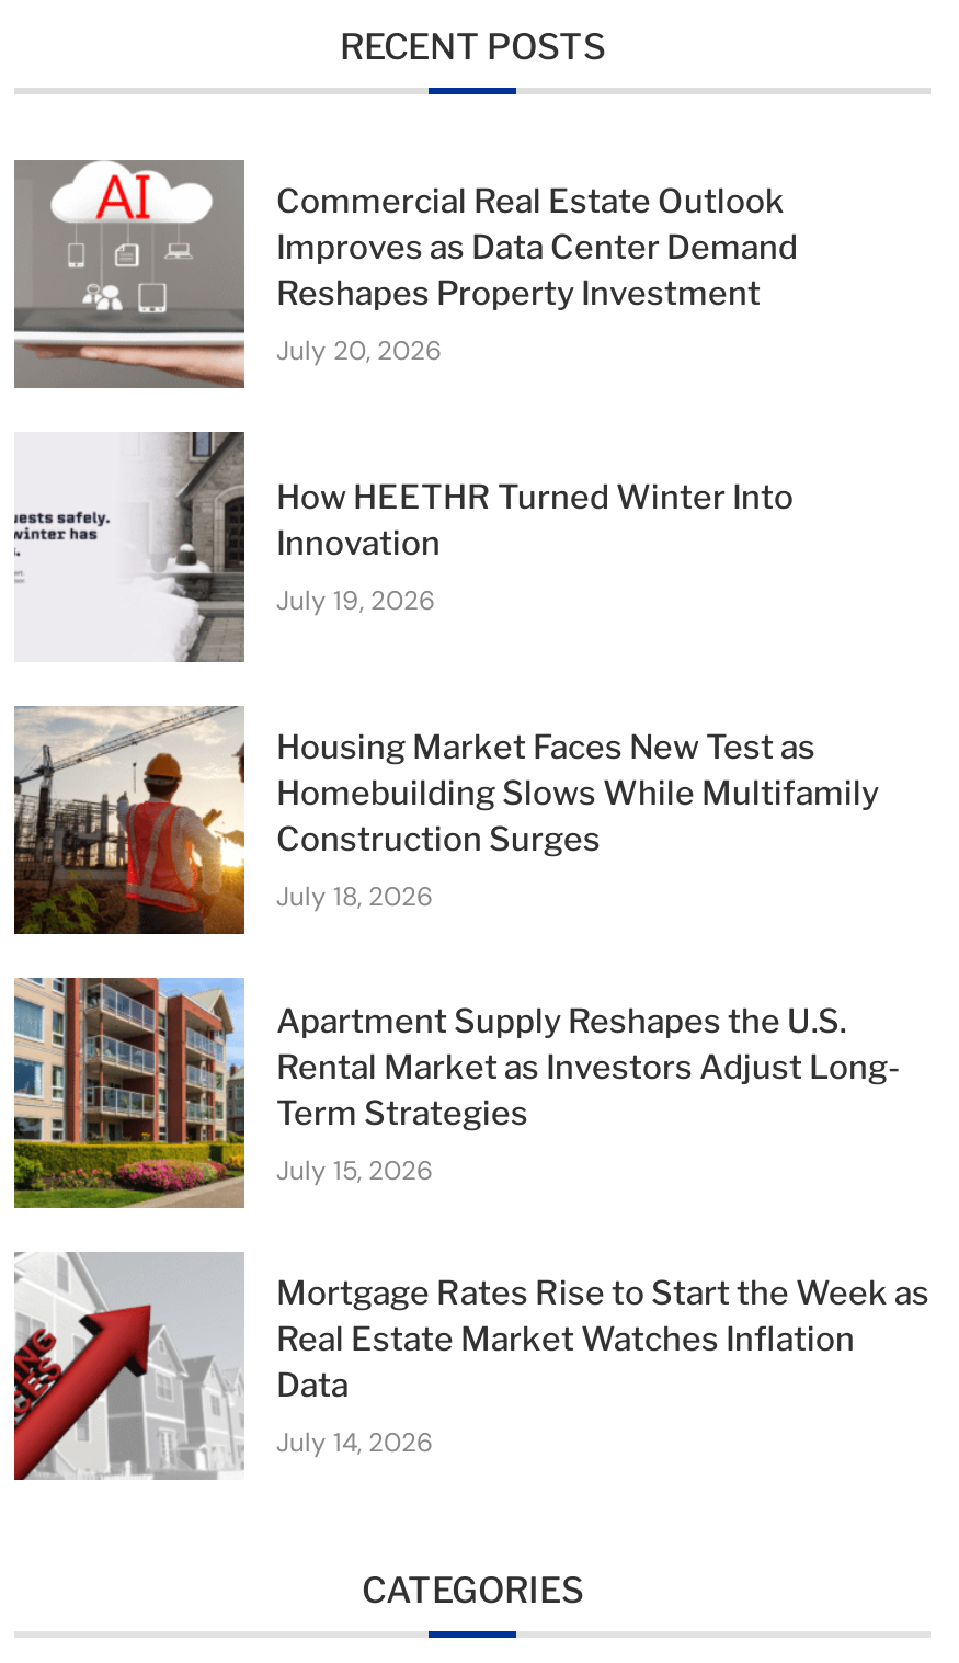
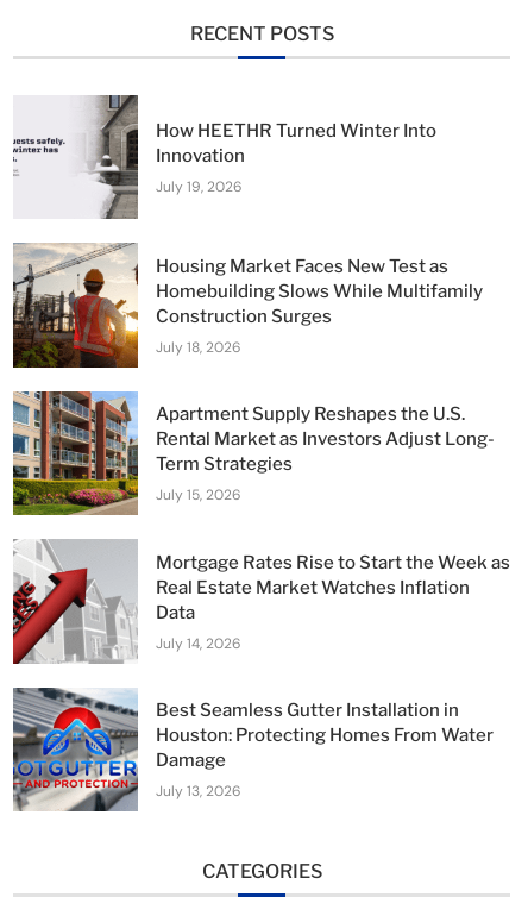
[12,160,798,390] [image] | Commercial Real Estate Outlook | Improves as Data Center Demand | Reshapes Property Investment | July 20, 2026 -> none
moved [128,428,929,1460] -> [75,93,510,653]: [image] | How HEETHR Turned Winter Into | Innovation | ... | Data | July 14, 2026
none -> [12,686,493,813] [image] | Best Seamless Gutter Installation in | Houston: Protecting Homes From Water | Damage | July 13, 2026

